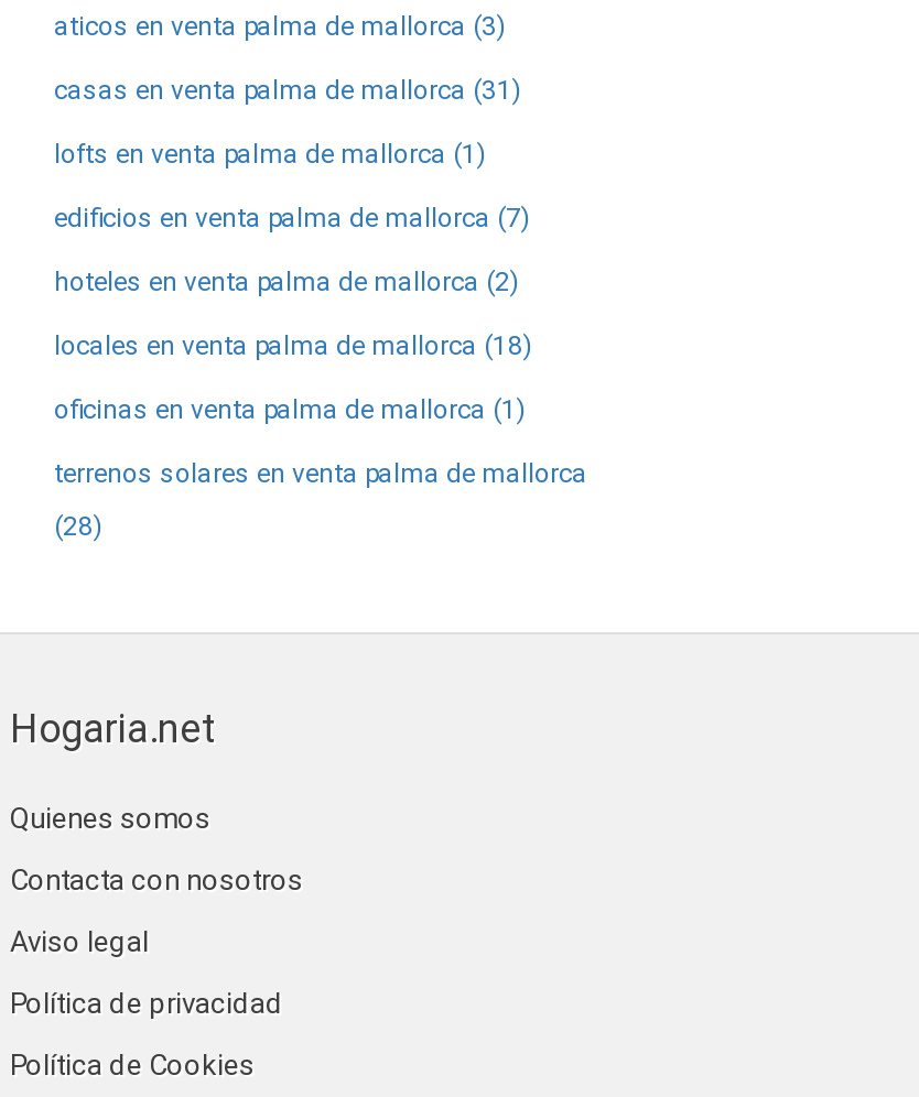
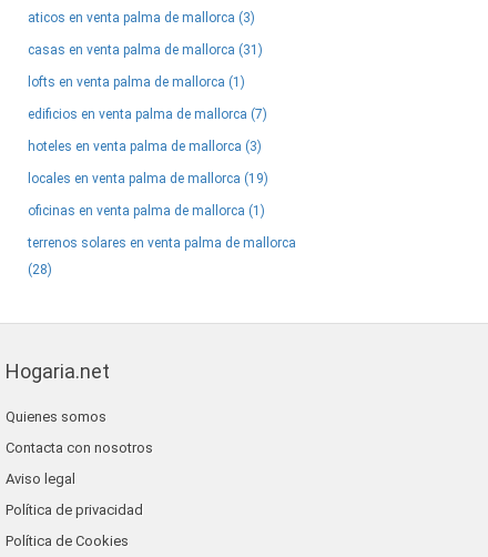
[54,267,519,297] hoteles en venta palma de mallorca (2) -> [28,139,262,154] hoteles en venta palma de mallorca (3)
[54,330,532,361] locales en venta palma de mallorca (18) -> [28,171,268,186] locales en venta palma de mallorca (19)

